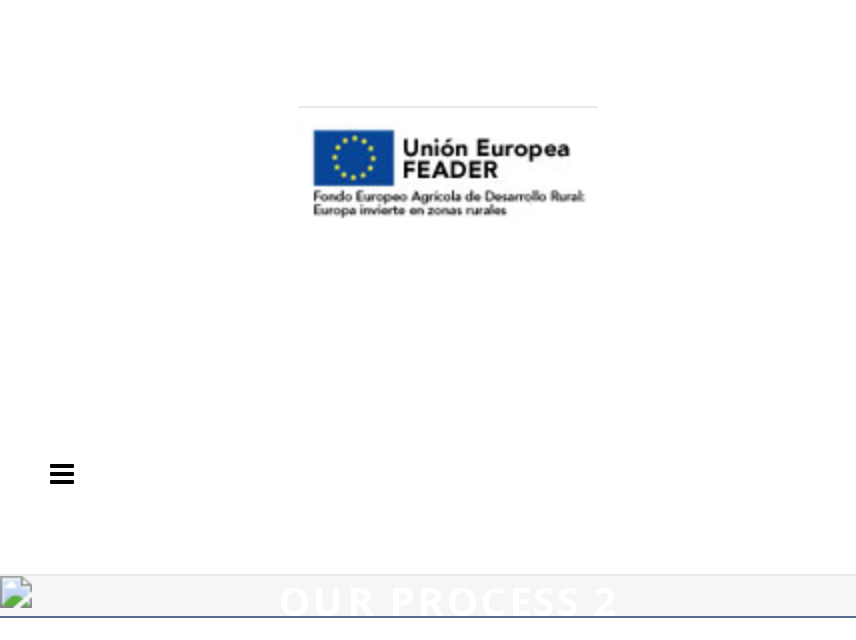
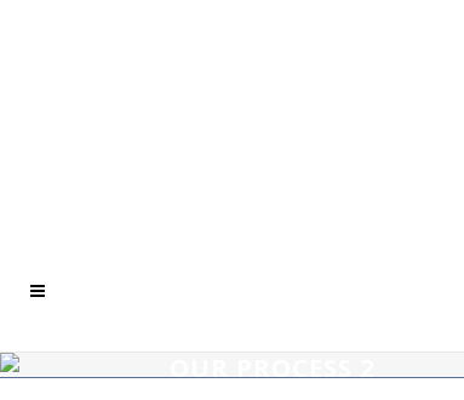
[310,126,586,220] [image] -> none

